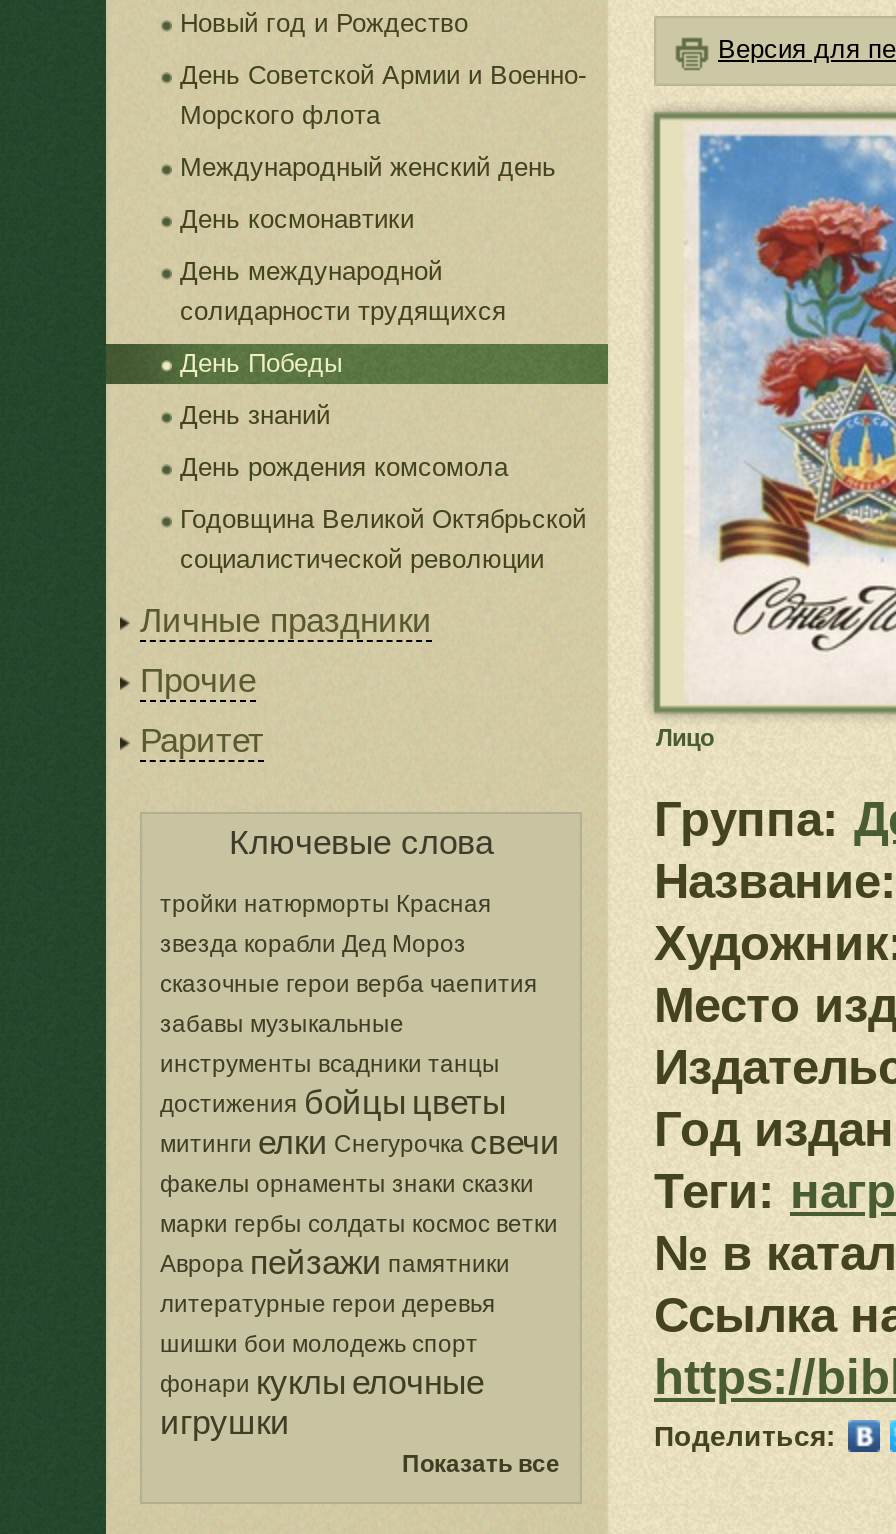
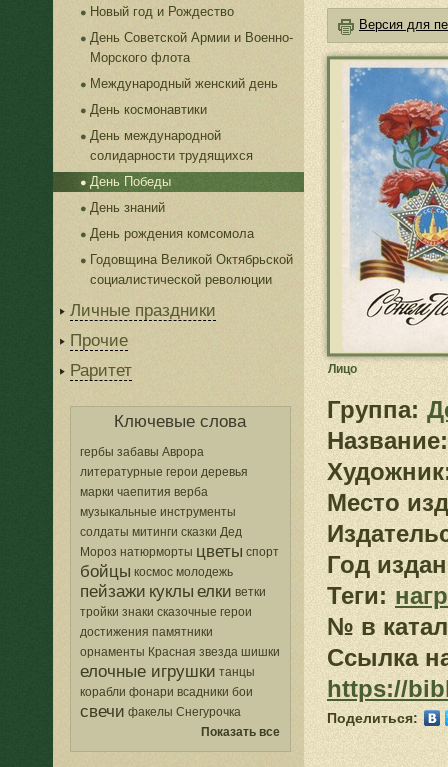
[160,890,560,1282] тройки натюрморты Красная | звезда корабли Дед Мороз | сказочные герои верба чаепития | забавы музыкальные | инструменты всадники танцы | достижения бойцы цветы | митинги елки Снегурочка свечи | факелы орнаменты знаки сказки | марки гербы солдаты космос ветки | Аврора пейзажи памятники -> [80,445,204,459] гербы забавы Аврора
moved [160,1290,496,1318] -> [80,465,248,479]: литературные герои деревья
[160,1330,484,1442] шишки бои молодежь спорт | фонари куклы елочные | игрушки -> [80,485,280,721] марки чаепития верба | музыкальные инструменты | солдаты митинги сказки Дед | Мороз натюрморты цветы спорт | бойцы космос молодежь | пейзажи куклы елки ветки | тройки знаки сказочные герои | достижения памятники | орнаменты Красная звезда шишки | елочные игрушки танцы | корабли фонари всадники бои | свечи факелы Снегурочка

